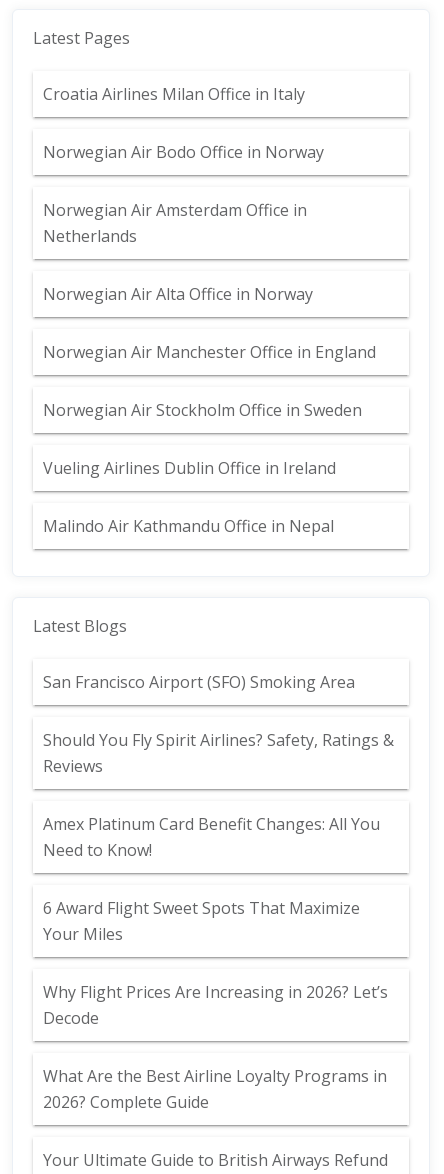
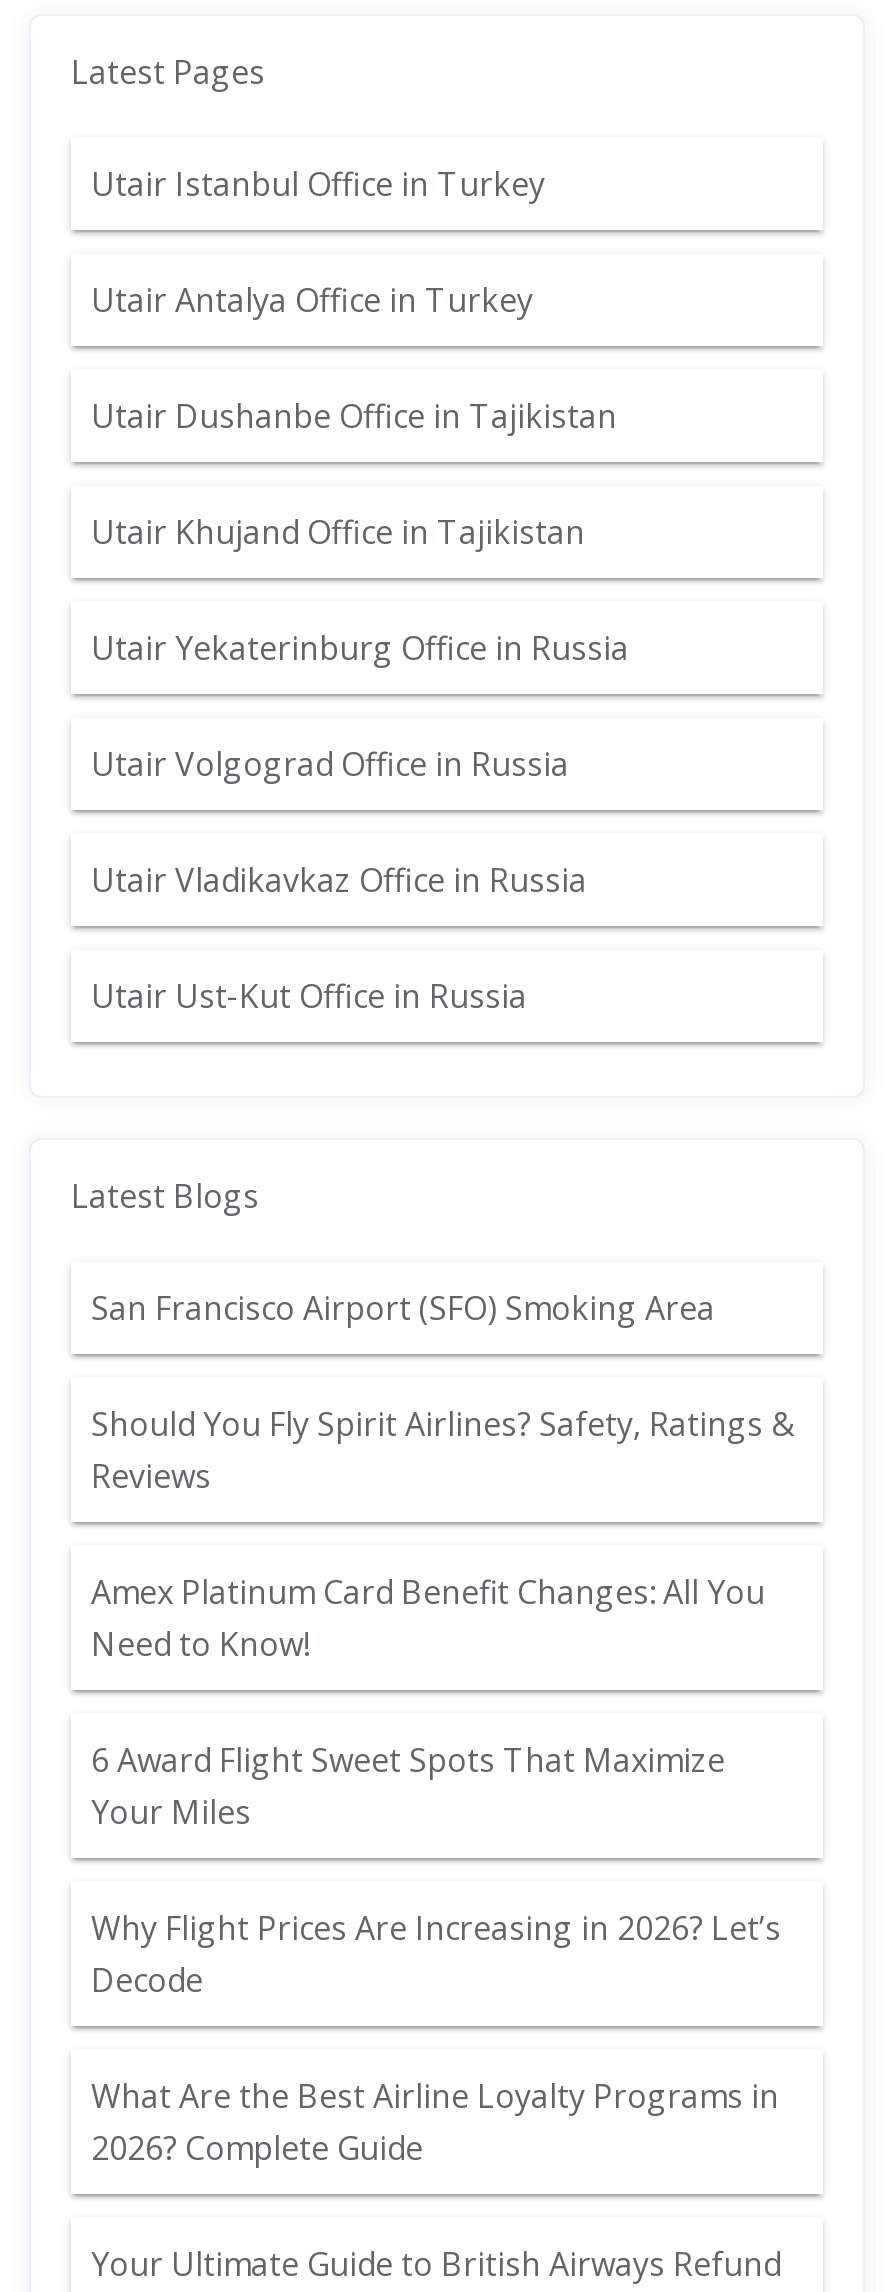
[43,83,305,105] Croatia Airlines Milan Office in Italy -> [91,162,545,206] Utair Istanbul Office in Turkey
[43,141,324,163] Norwegian Air Bodo Office in Norway -> [91,278,533,322] Utair Antalya Office in Turkey
[43,199,307,247] Norwegian Air Amsterdam Office in | Netherlands -> [91,394,617,438] Utair Dushanbe Office in Tajikistan
[43,283,313,305] Norwegian Air Alta Office in Norway -> [91,510,585,554] Utair Khujand Office in Tajikistan
[43,341,376,363] Norwegian Air Manchester Office in England -> [91,626,629,670] Utair Yekaterinburg Office in Russia
[43,399,362,421] Norwegian Air Stockholm Office in Sweden -> [91,742,569,786] Utair Volgograd Office in Russia
[43,457,336,479] Vueling Airlines Dublin Office in Ireland -> [91,858,587,902] Utair Vladikavkaz Office in Russia
[43,515,334,537] Malindo Air Kathmandu Office in Nepal -> [91,974,527,1018] Utair Ust-Kut Office in Russia

